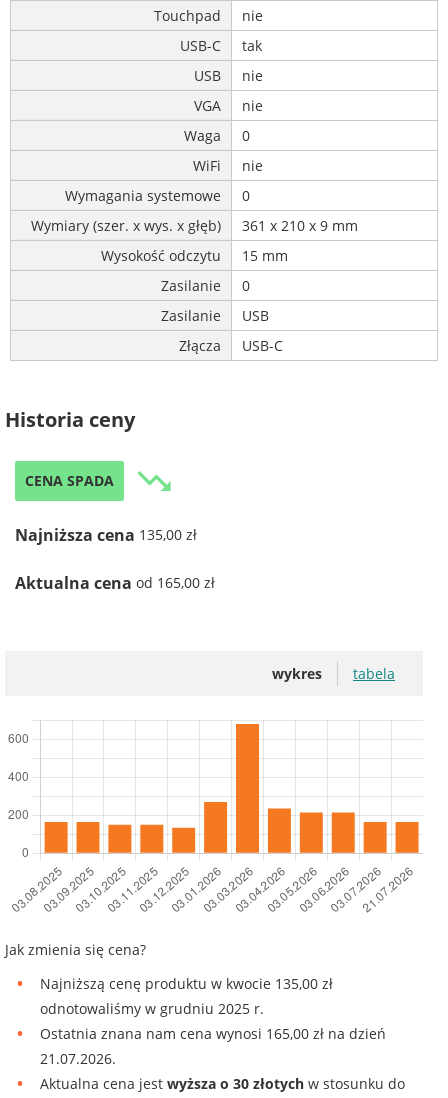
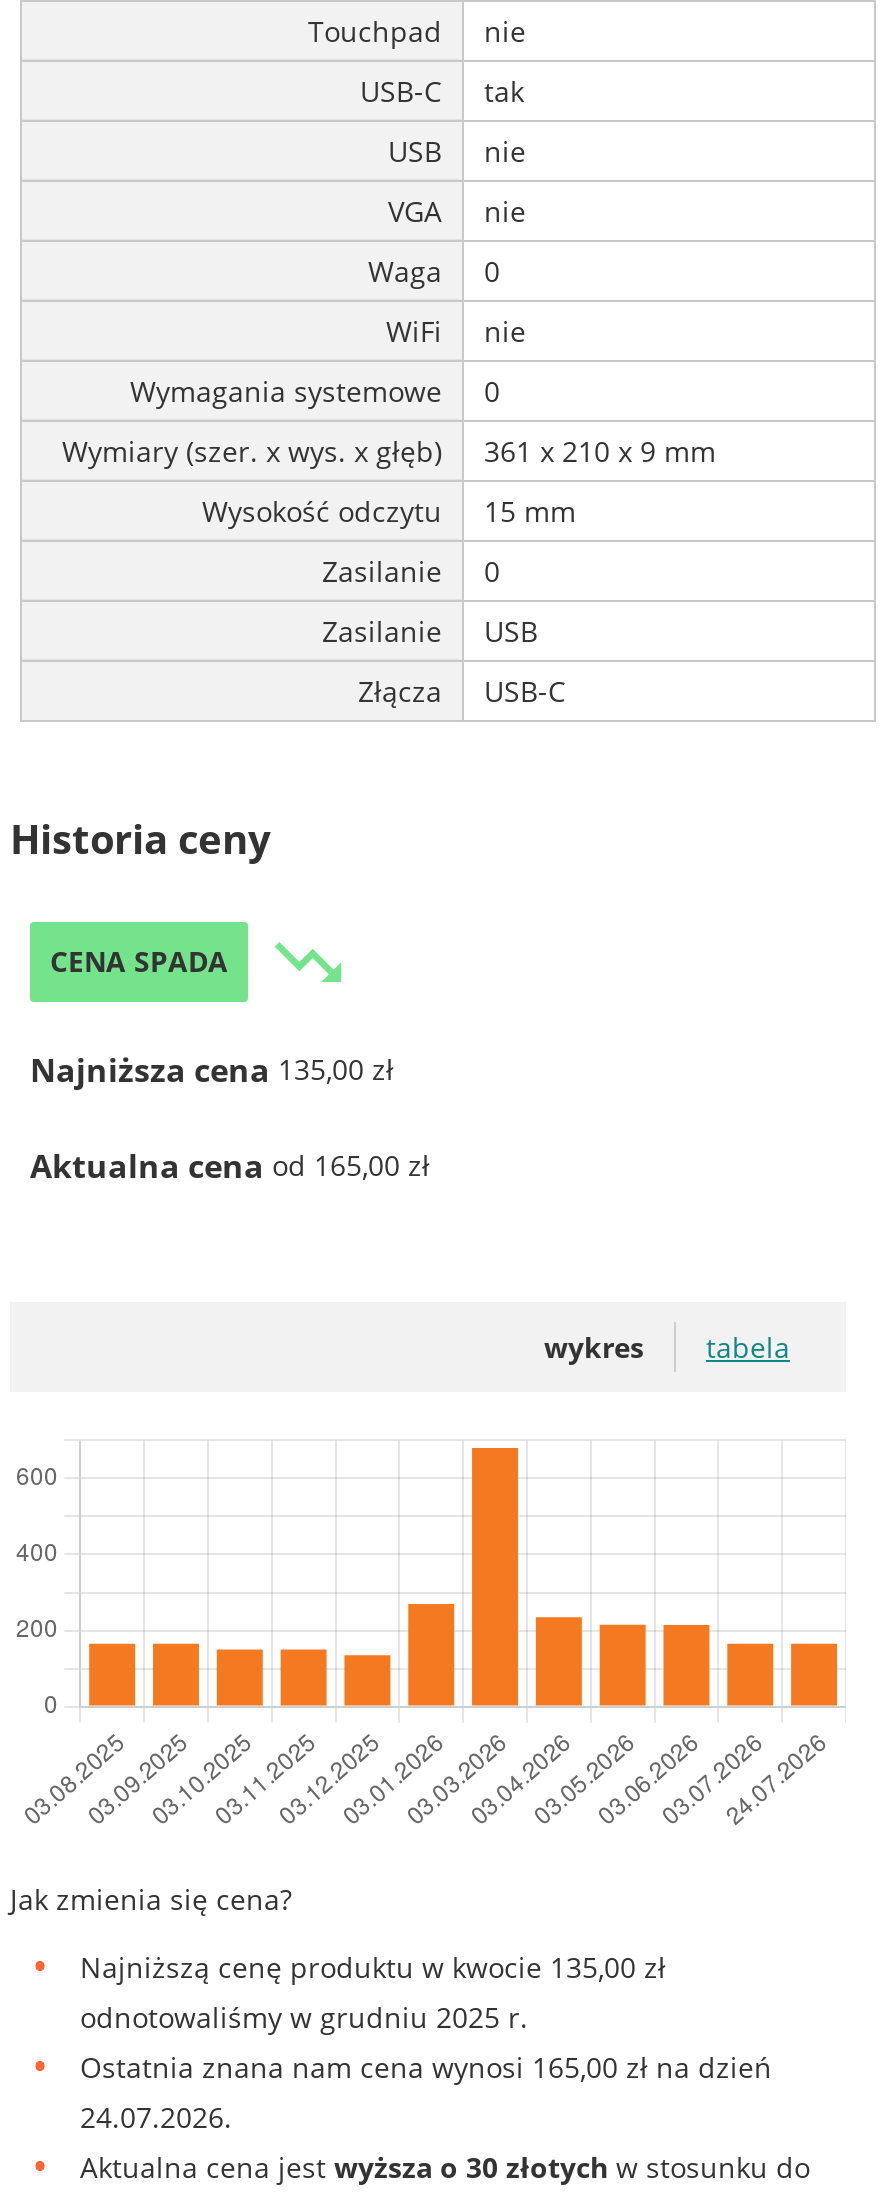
[40,1049,116,1068] 21.07.2026. -> [80,2098,232,2136] 24.07.2026.

